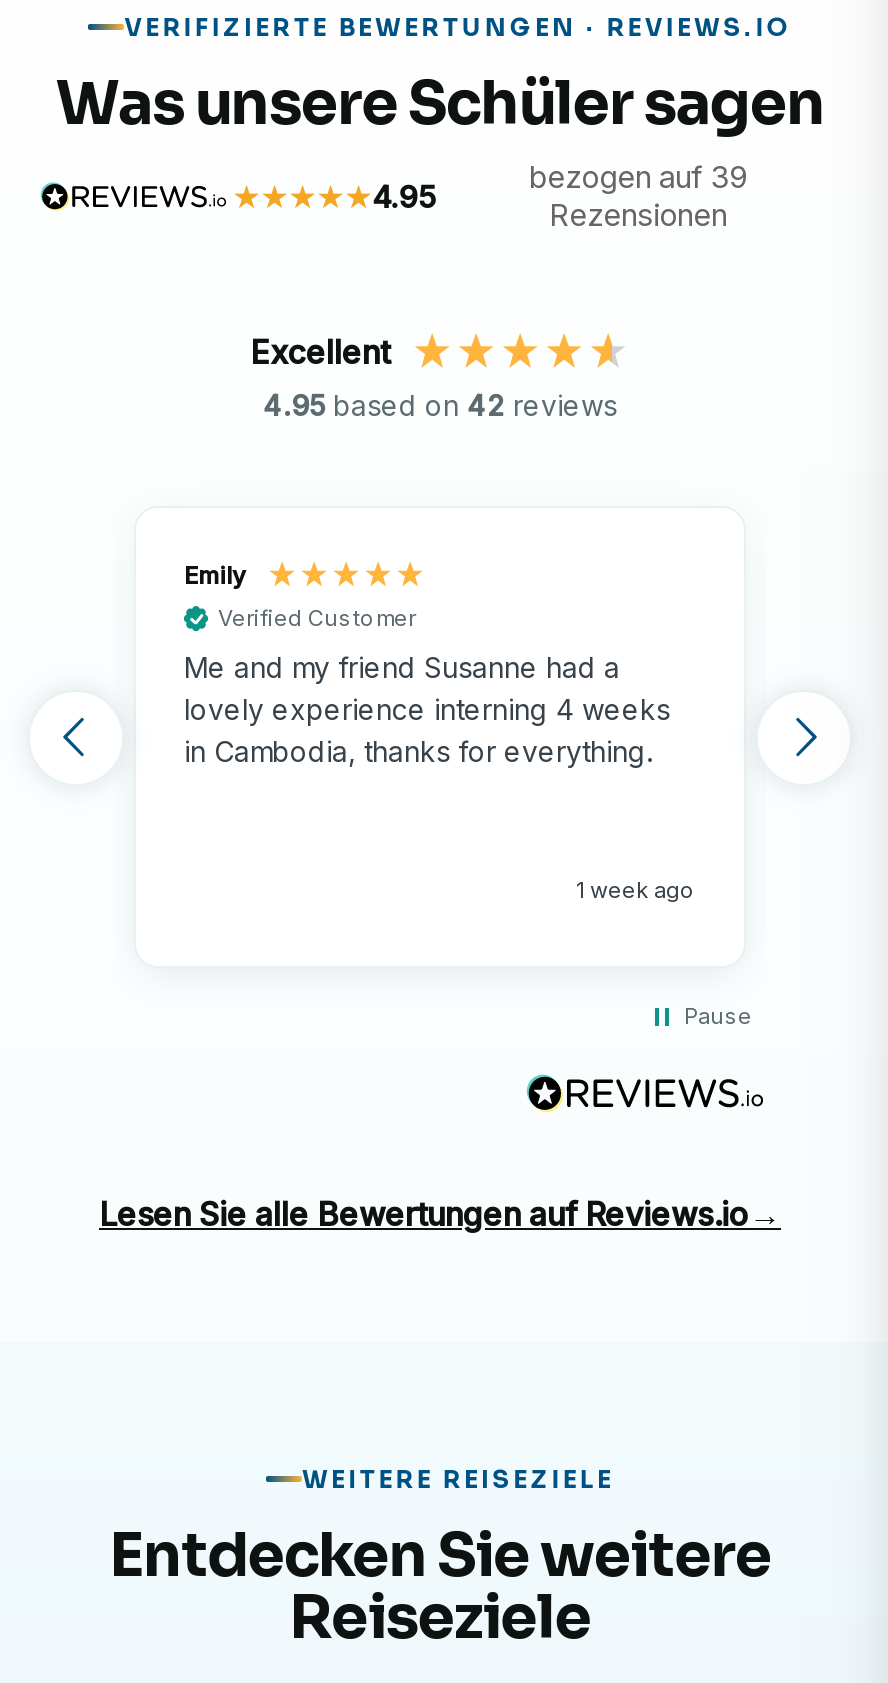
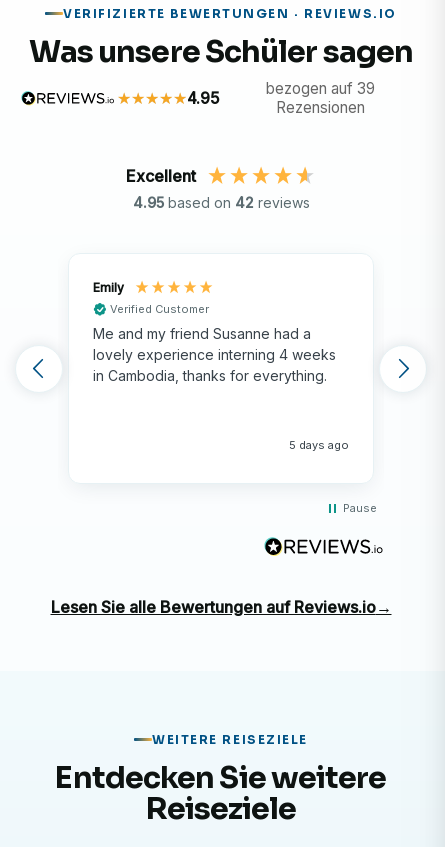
[576,876,696,904] 1 week ago -> [289,438,349,452] 5 days ago

